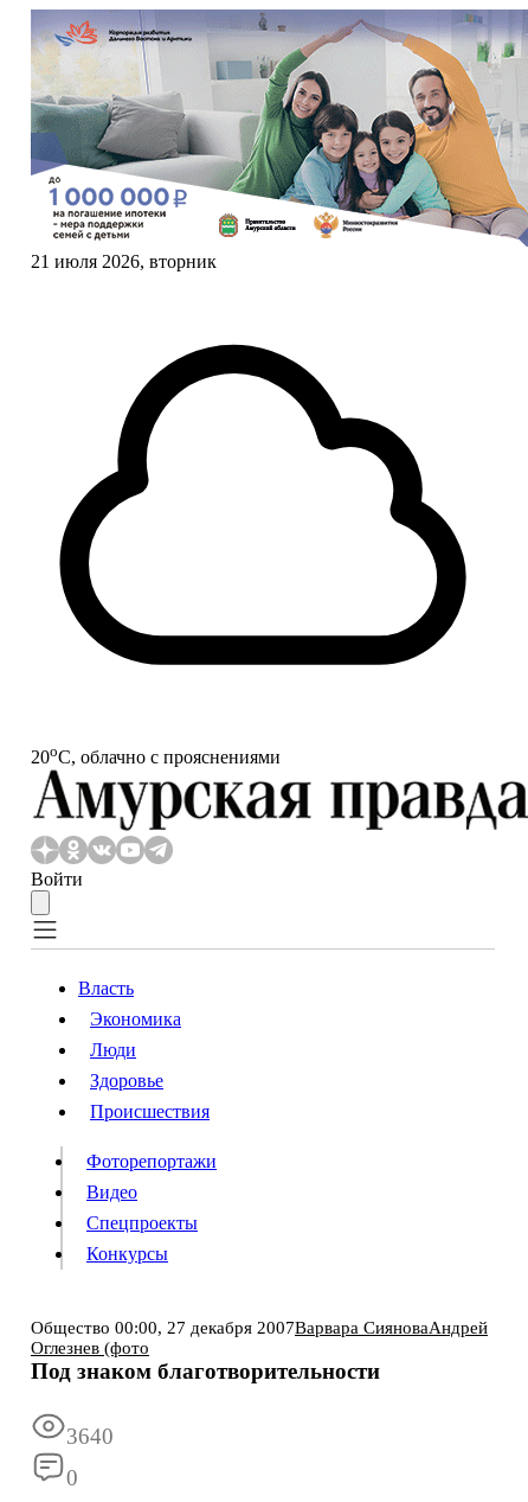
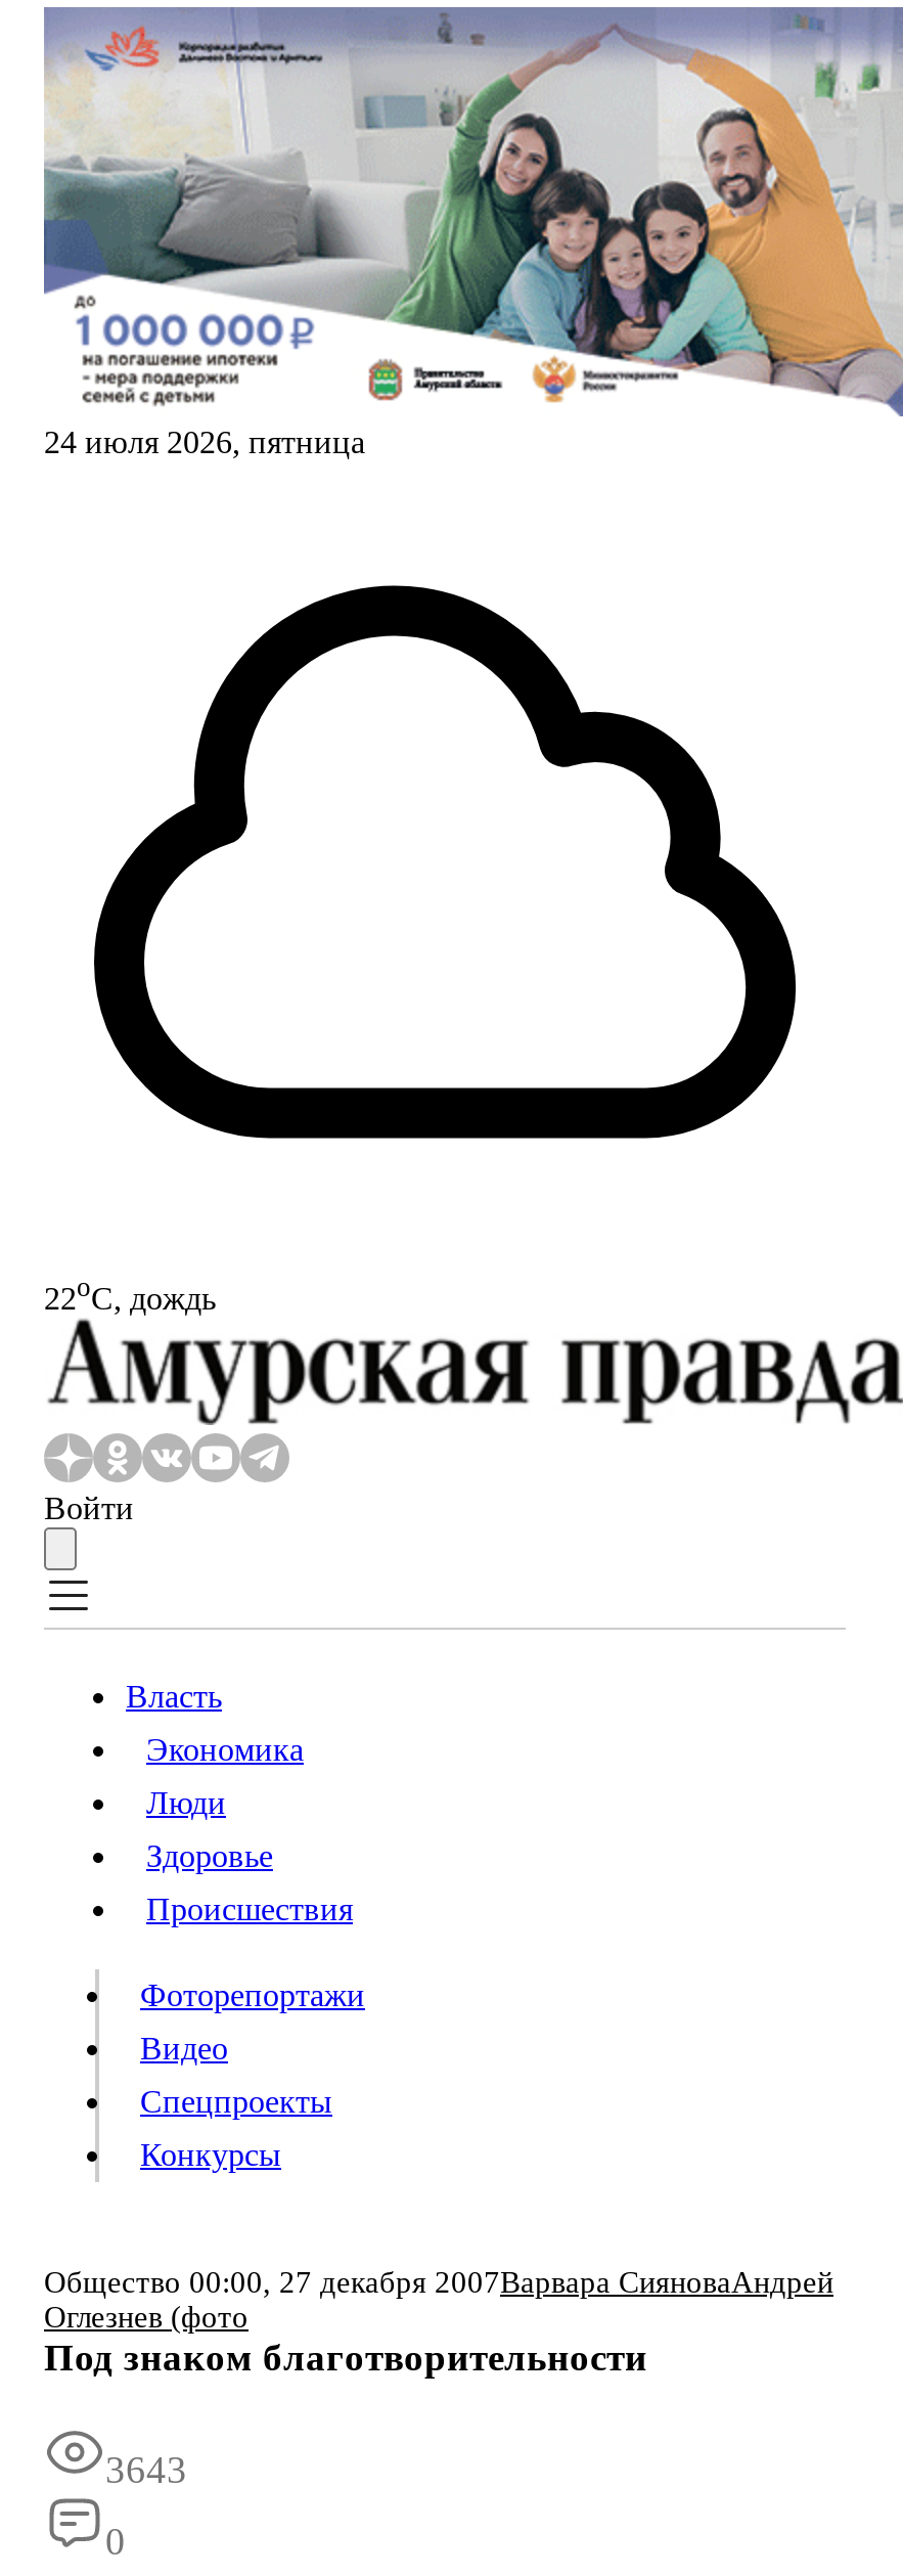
[31,251,217,271] 21 июля 2026, вторник -> [44,425,365,459] 24 июля 2026, пятница
[31,742,281,767] 20oС, облачно с прояснениями -> [44,1272,216,1315] 22oС, дождь
[66,1424,114,1449] 3640 -> [105,2449,187,2492] 3643

